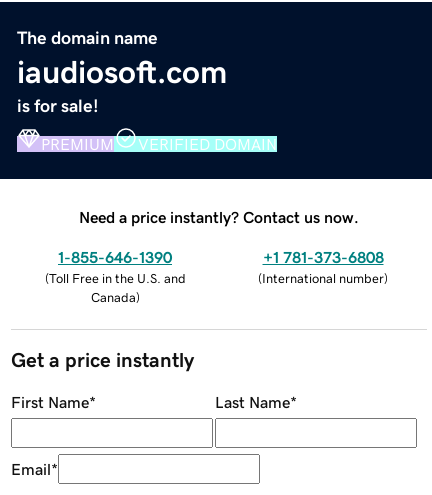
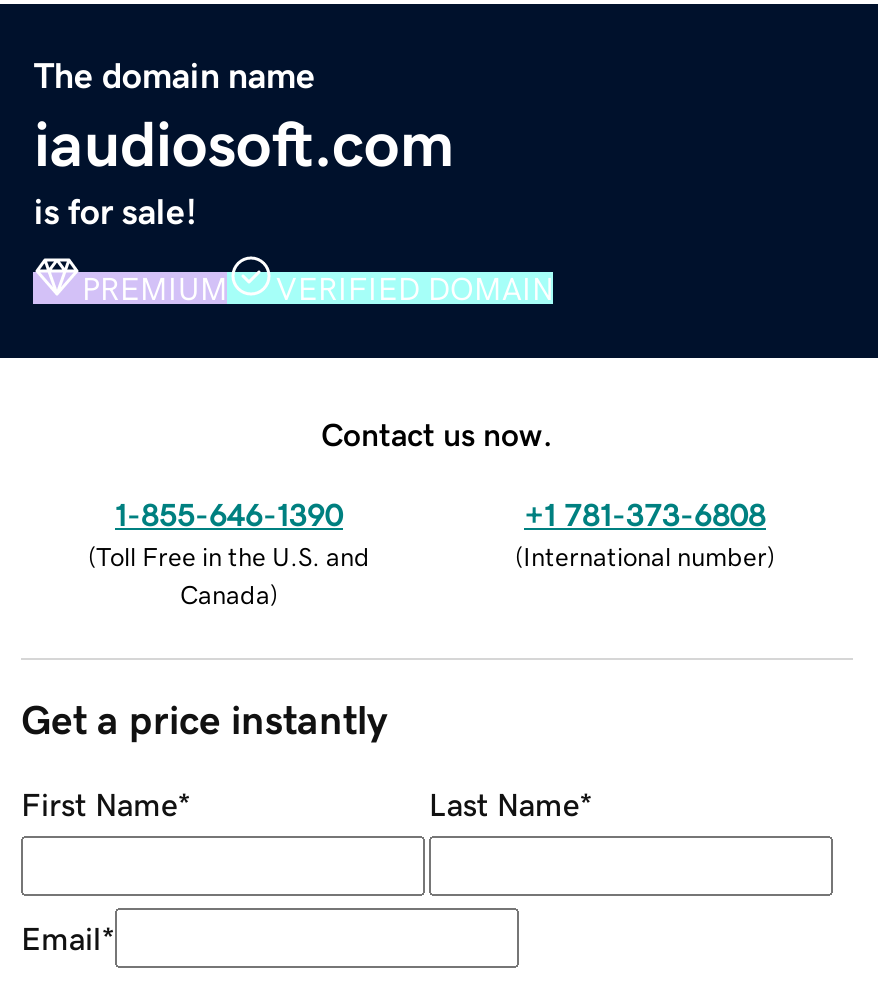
[79,209,359,225] Need a price instantly? Contact us now. -> [321,417,553,449] Contact us now.

